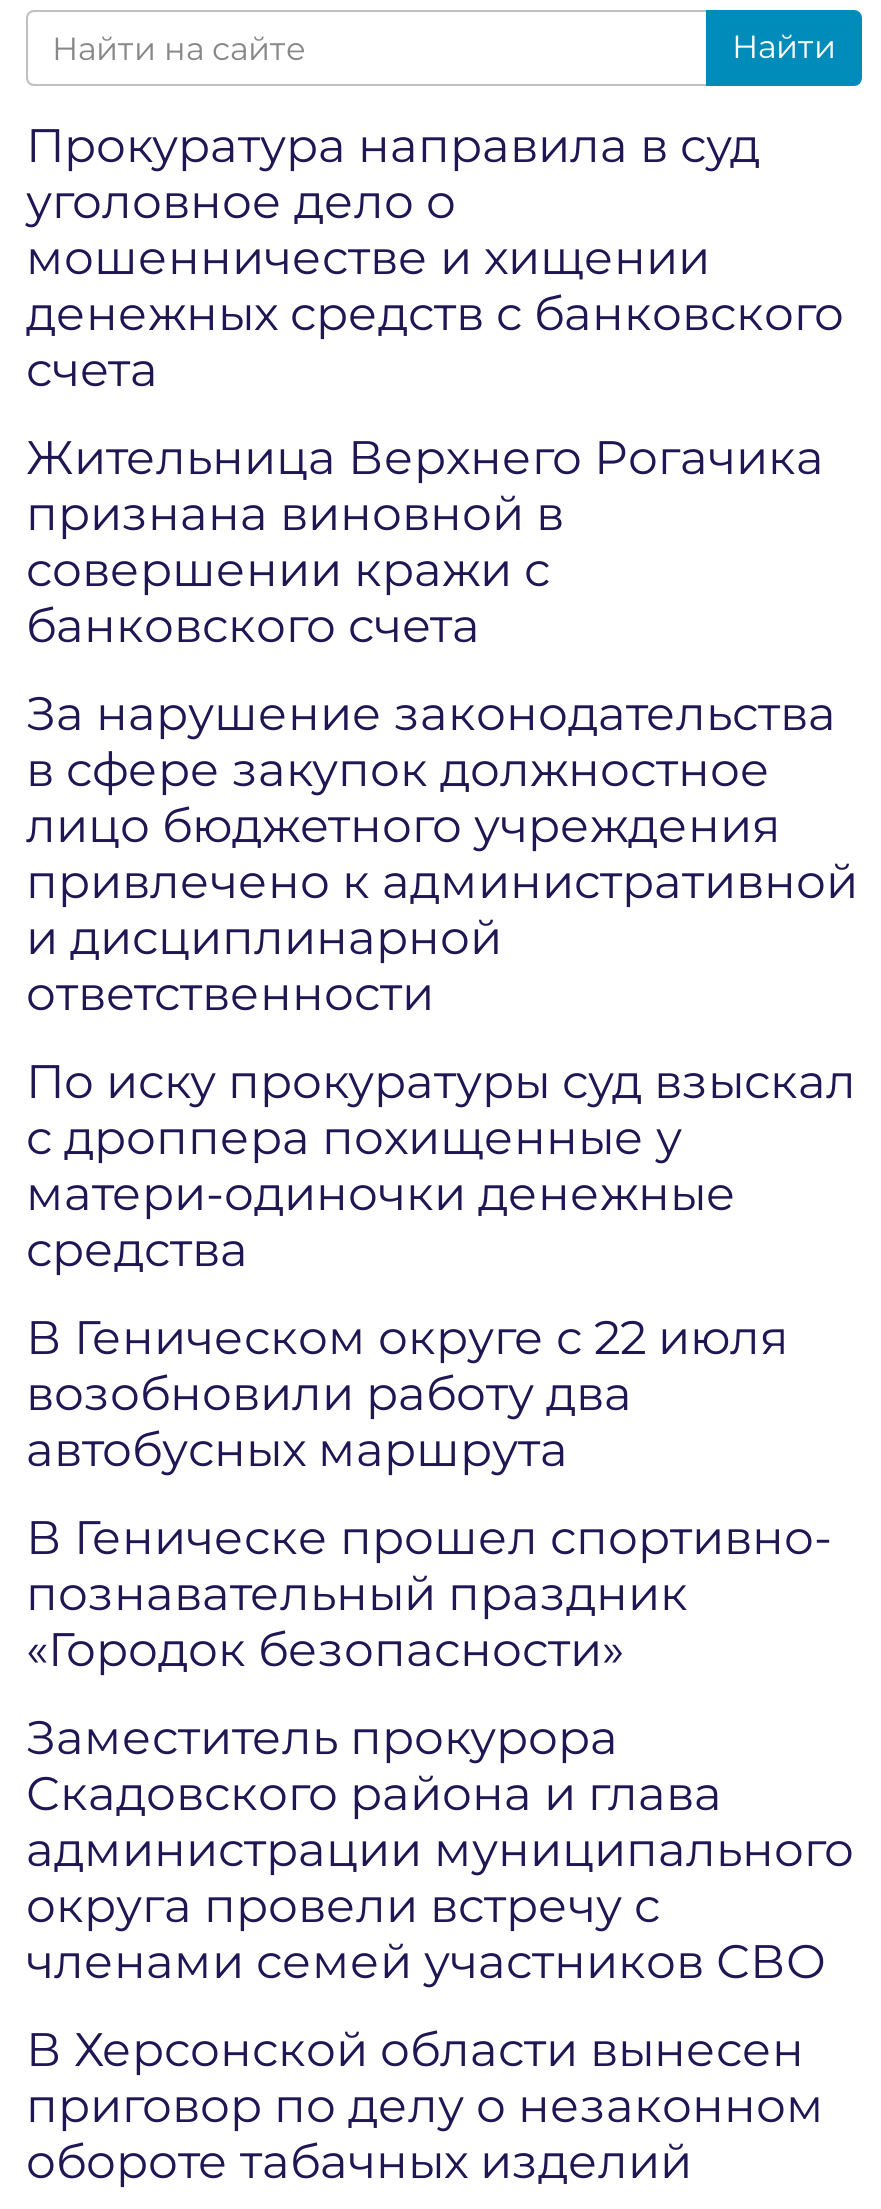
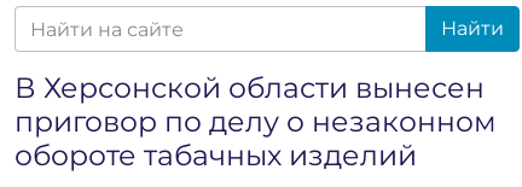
[26,116,858,1990] Прокуратура направила в суд | уголовное дело о | мошенничестве и хищении | денежных средств с банковского | счета | Жительница Верхнего Рогачика | признана виновной в | совершении кражи с | банковского счета | За нарушение законодательства | в сфере закупок должностное | лицо бюджетного учреждения | привлечено к административной | и дисциплинарной | ответственности | По иску прокуратуры суд взыскал | с дроппера похищенные у | матери-одиночки денежные | средства | В Геническом округе с 22 июля | возобновили работу два | автобусных маршрута | В Геническе прошел спортивно- | познавательный праздник | «Городок безопасности» | Заместитель прокурора | Скадовского района и глава | администрации муниципального | округа провели встречу с | членами семей участников СВО -> none

